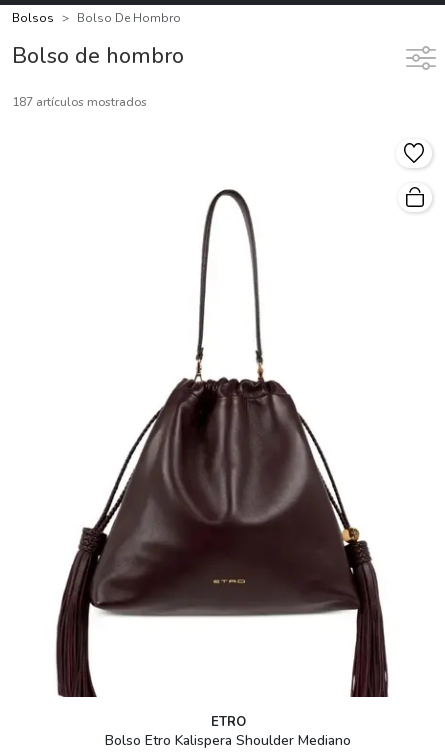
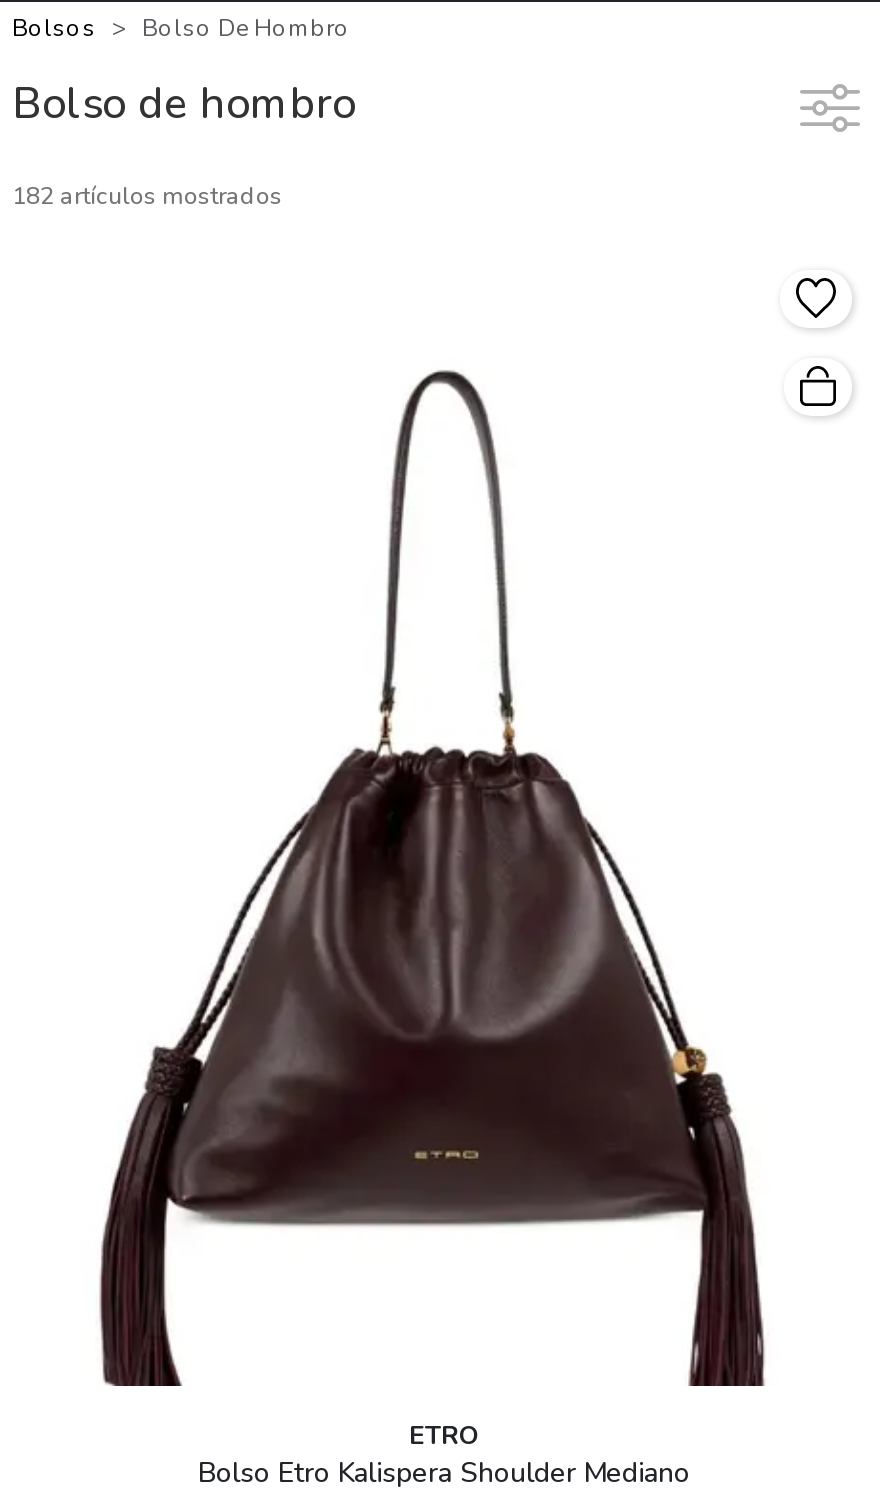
[12,94,147,110] 187 artículos mostrados -> [12,180,282,212] 182 artículos mostrados

